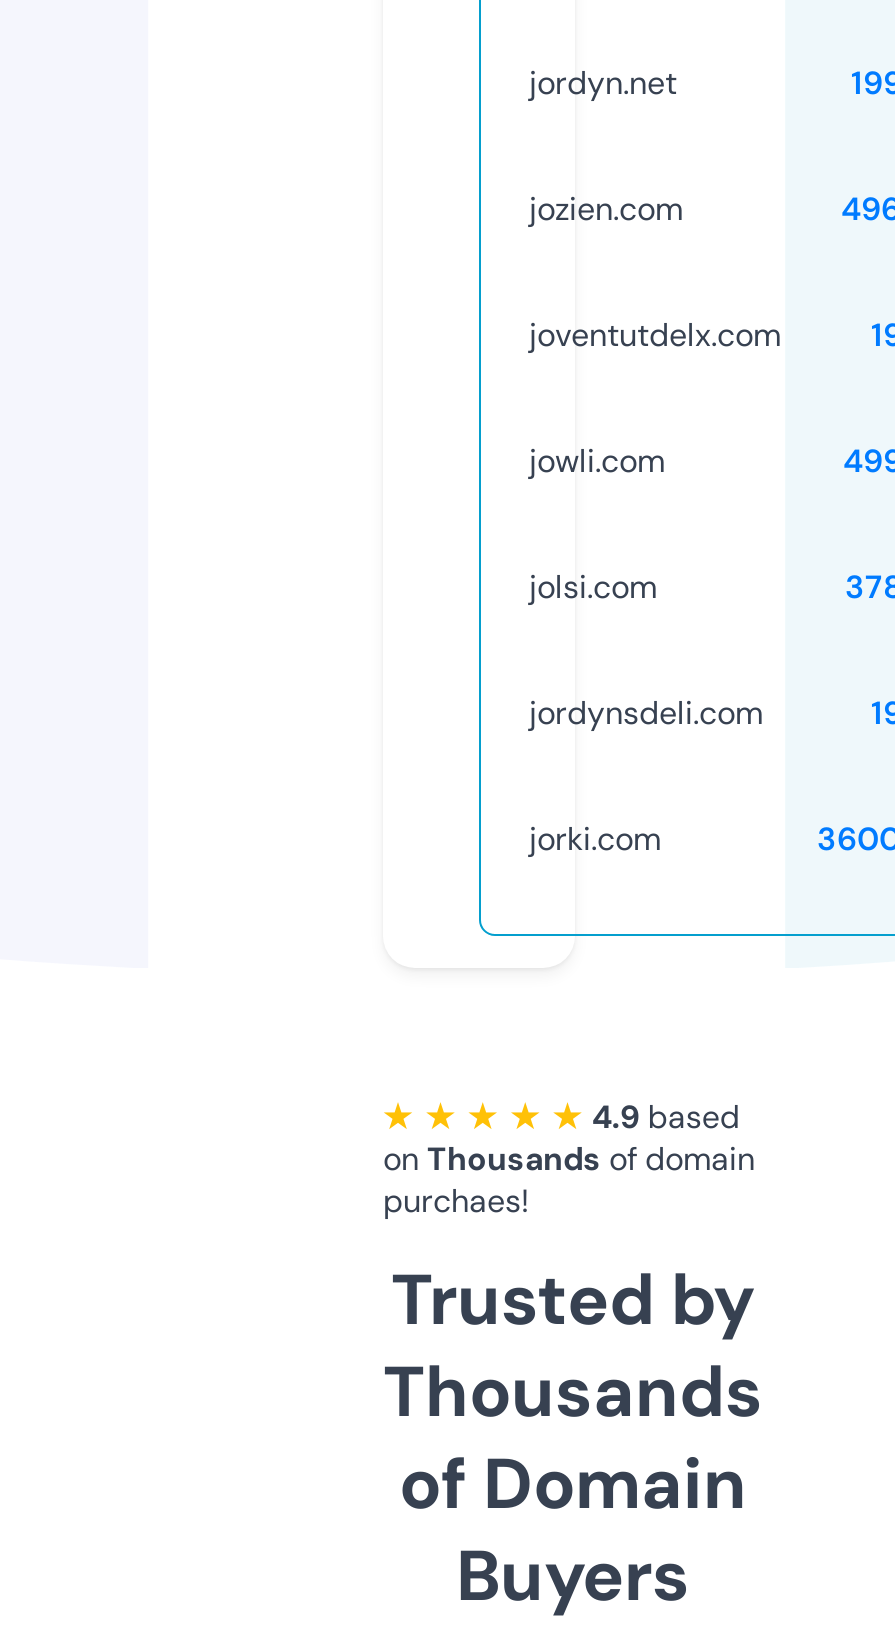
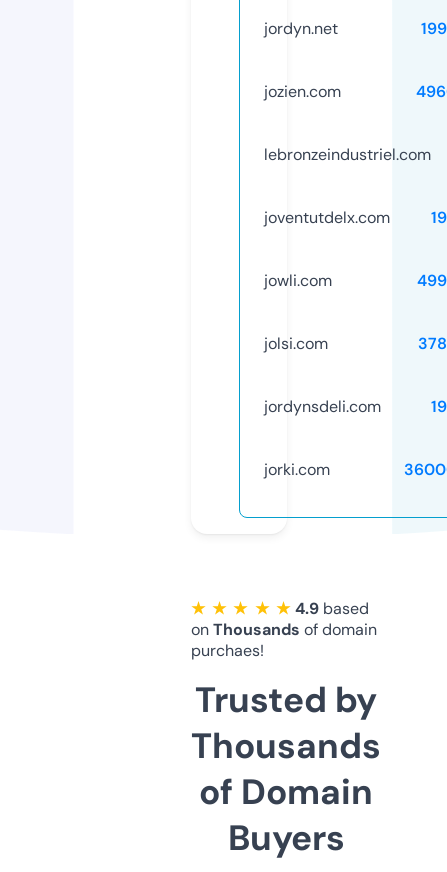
none -> [264,144,431,165] lebronzeindustriel.com

